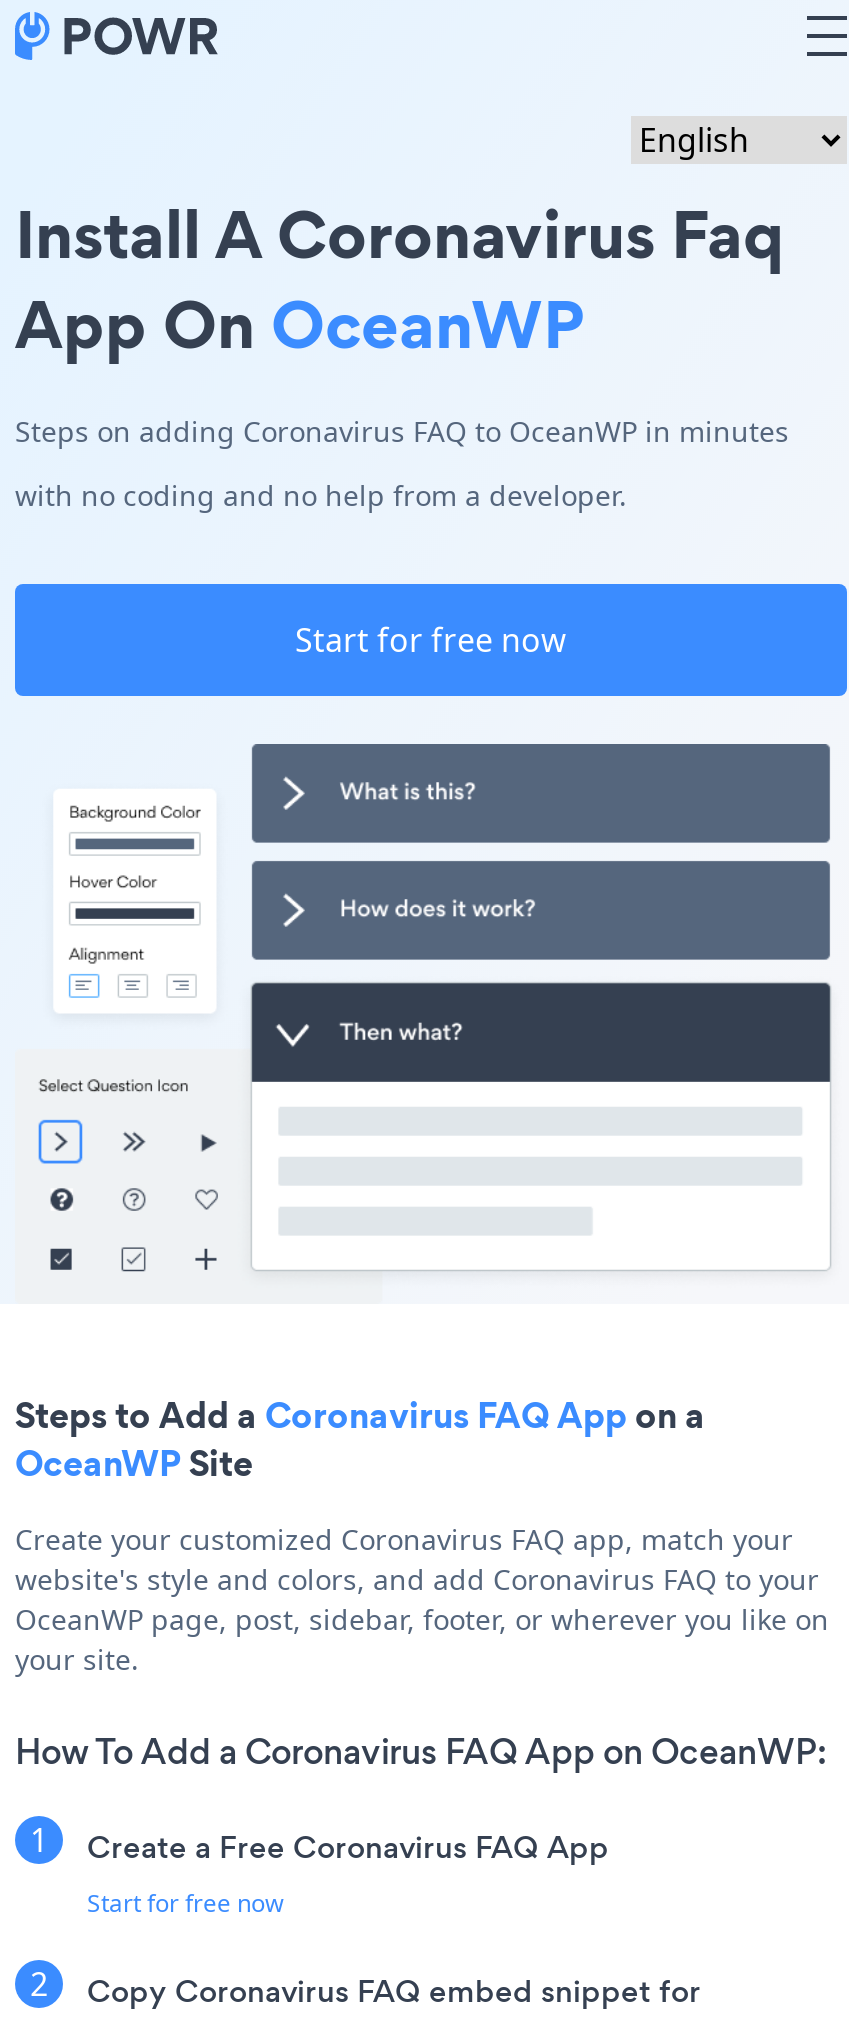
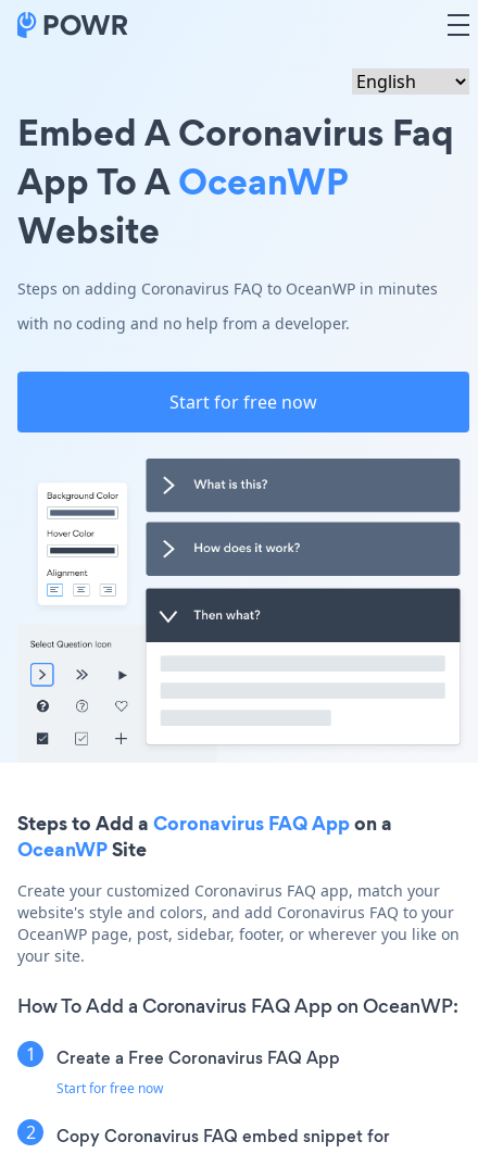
[15,186,785,370] Install A Coronavirus Faq | App On OceanWP -> [17,106,454,255] Embed A Coronavirus Faq | App To A OceanWP | Website

